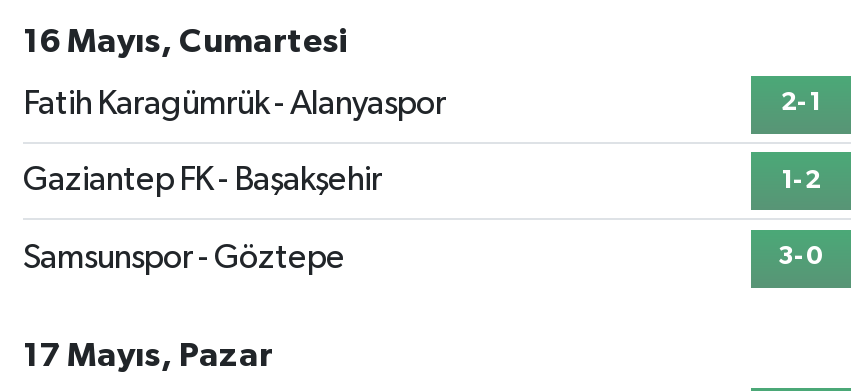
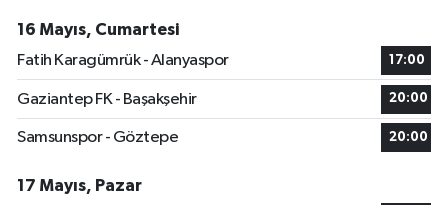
[781,90,821,116] 2-1 -> [389,54,425,67] 17:00
[781,167,821,193] 1-2 -> [389,92,428,105] 20:00
[778,244,824,270] 3-0 -> [389,131,428,144] 20:00

